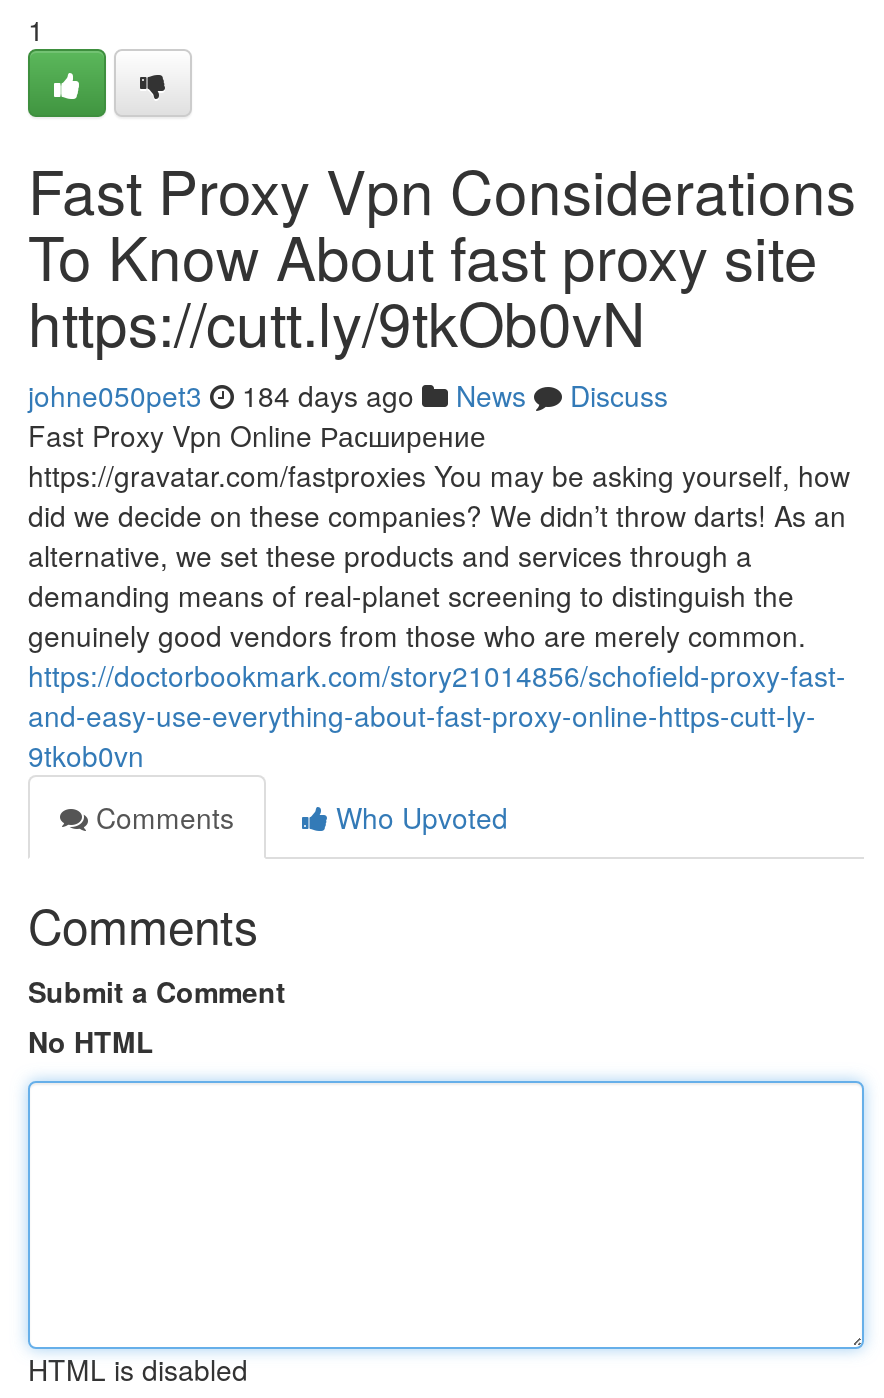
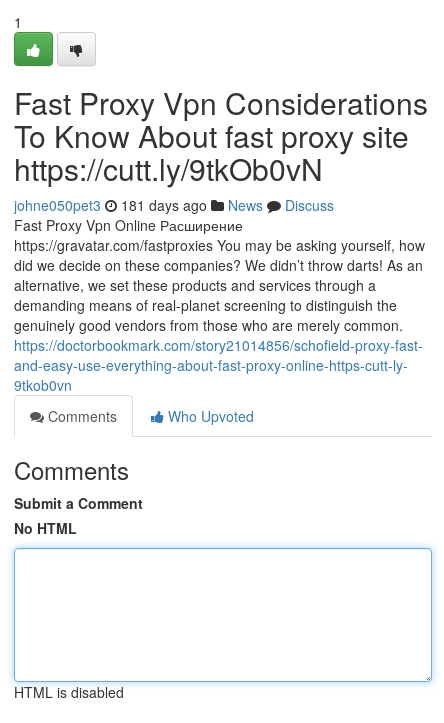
[28,375,668,415] johne050pet3 184 days ago News Discuss -> [14,195,334,215] johne050pet3 181 days ago News Discuss

